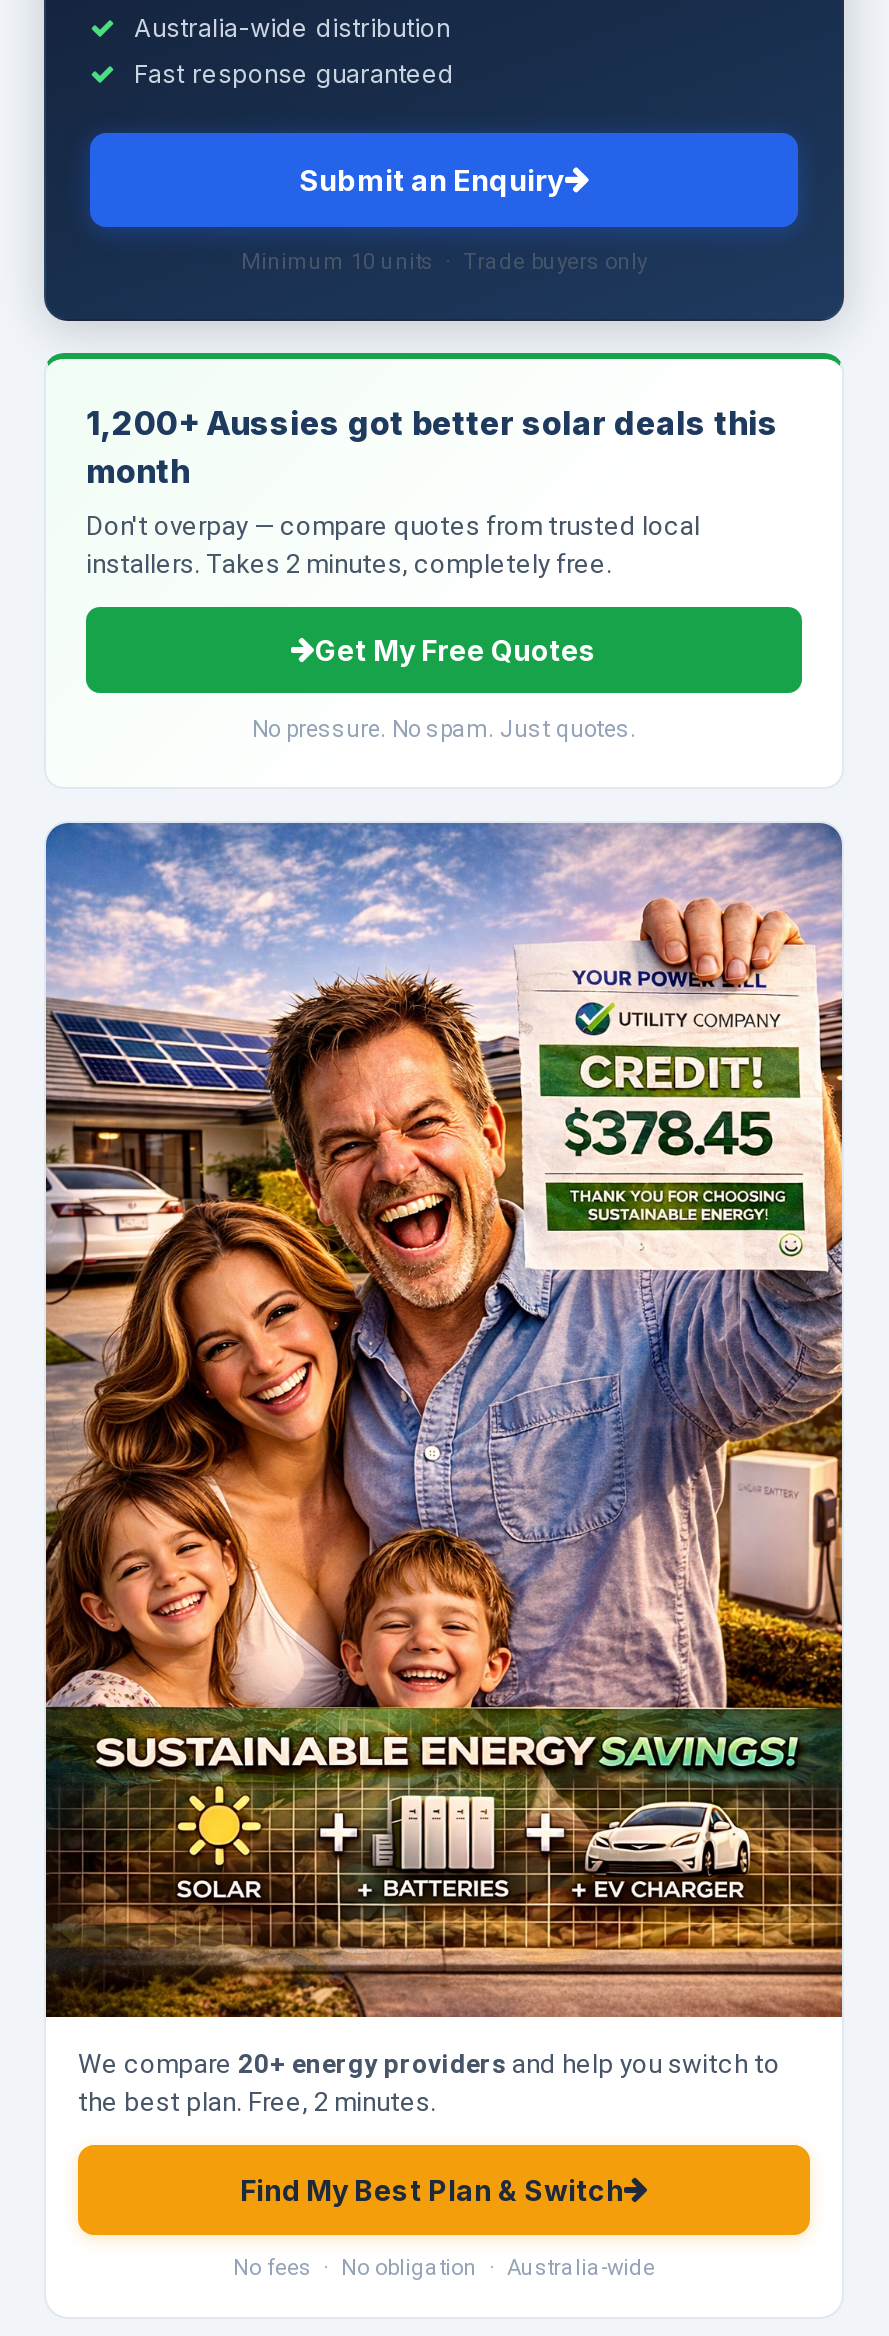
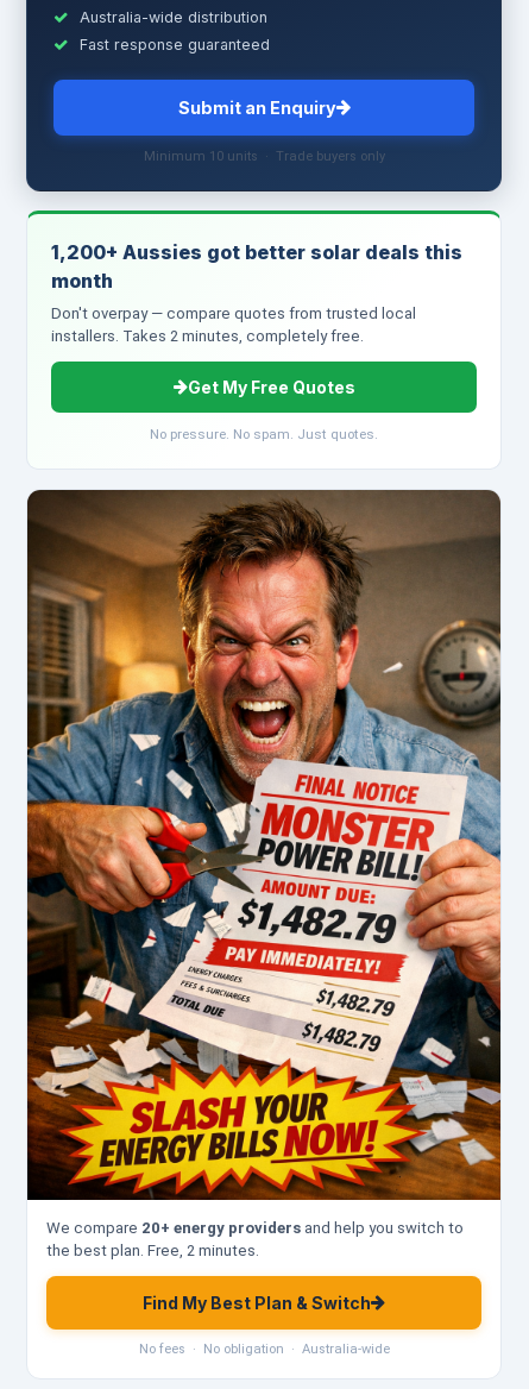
[44,821,844,2019] [image] -> [26,489,502,1201] [image]

